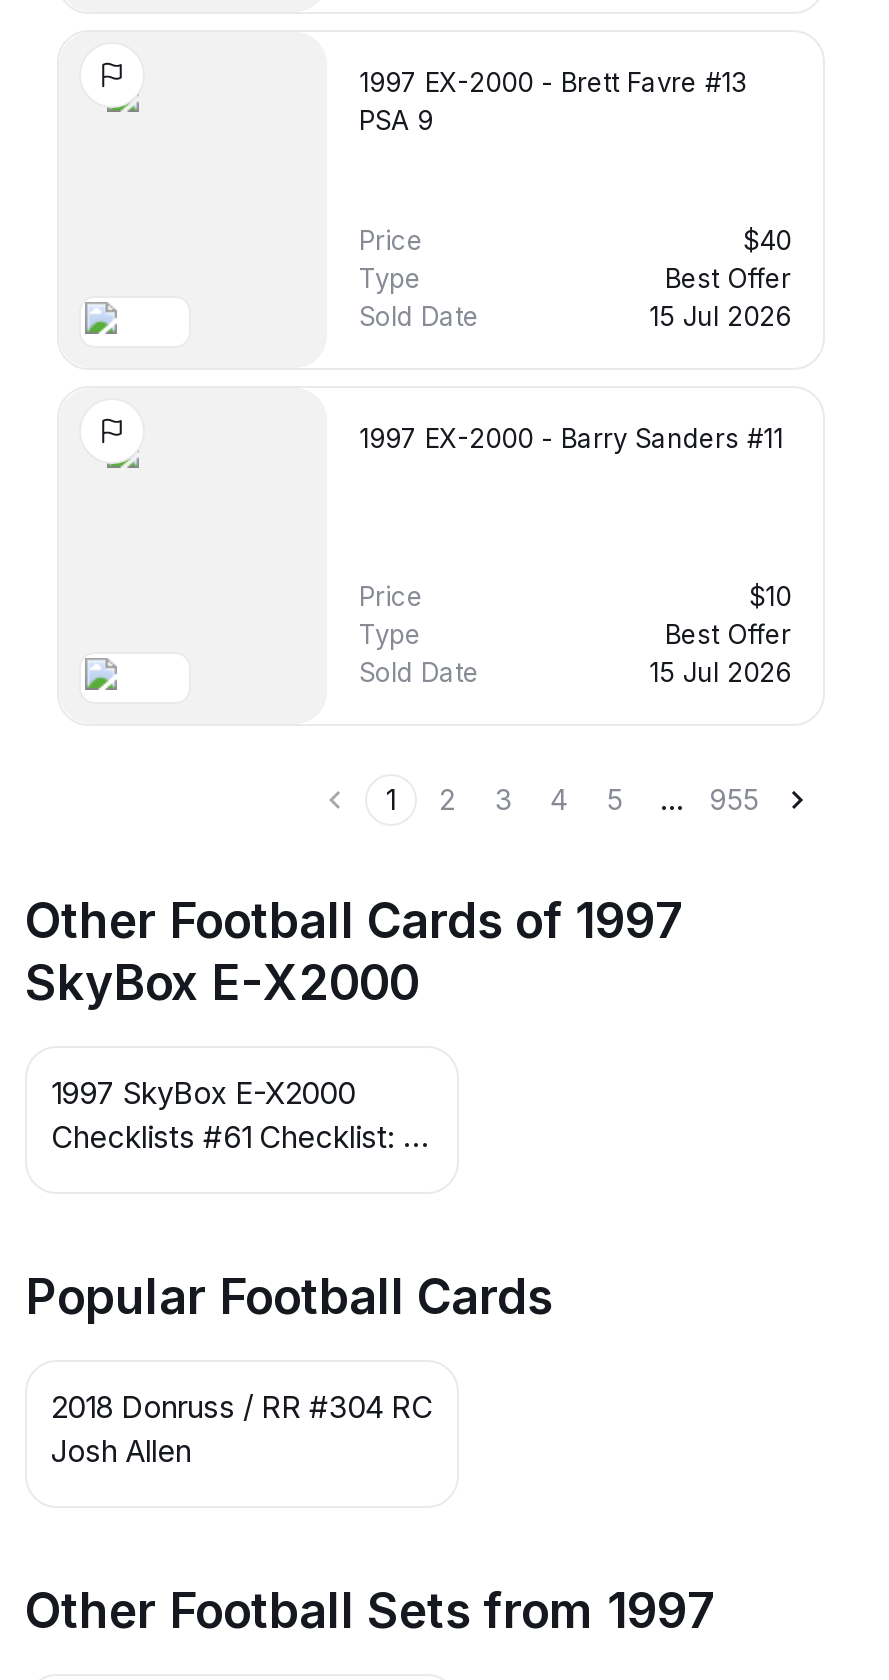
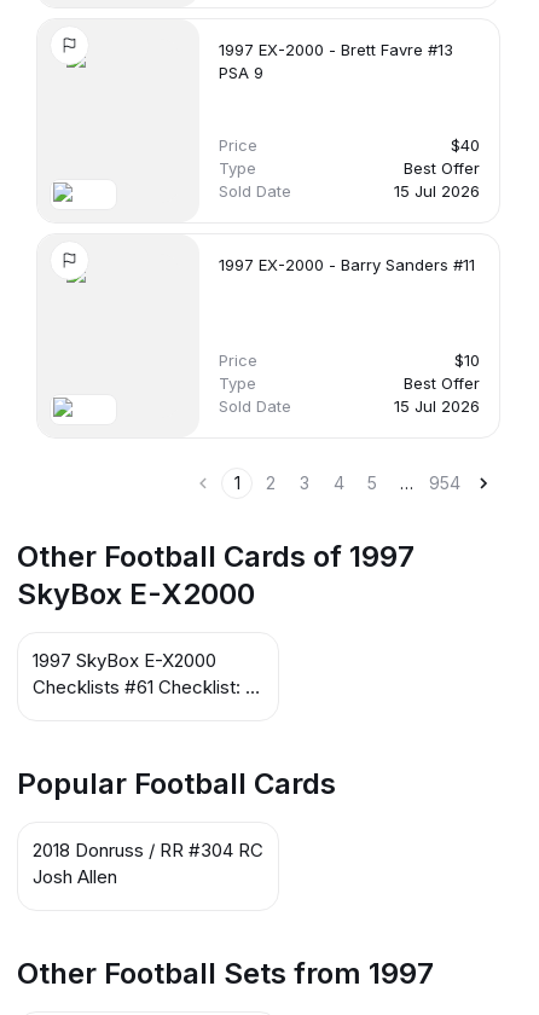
[709,781,759,815] 955 -> [429,472,460,493] 954

